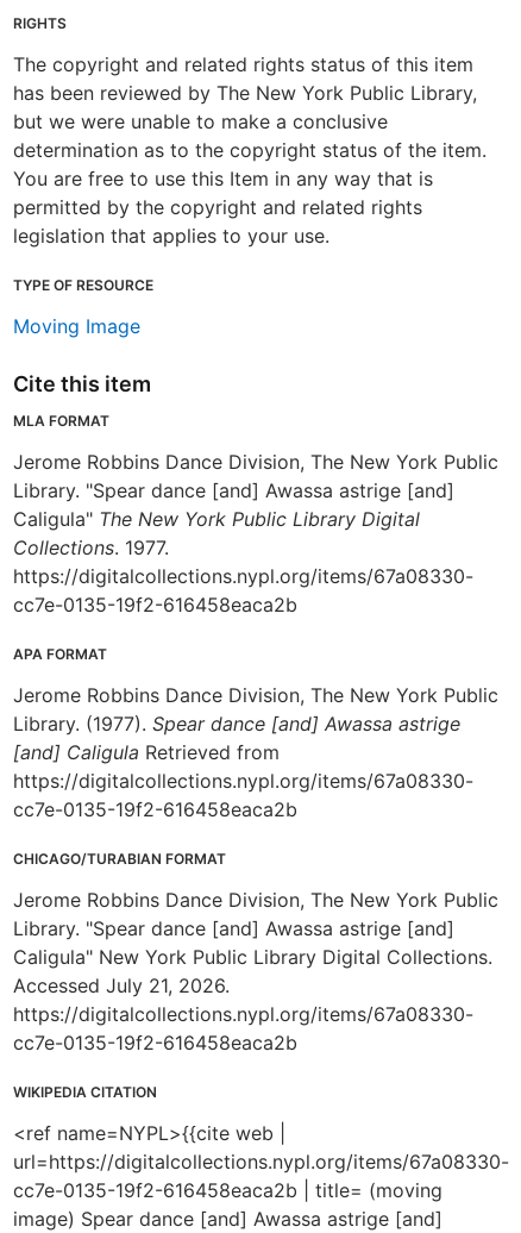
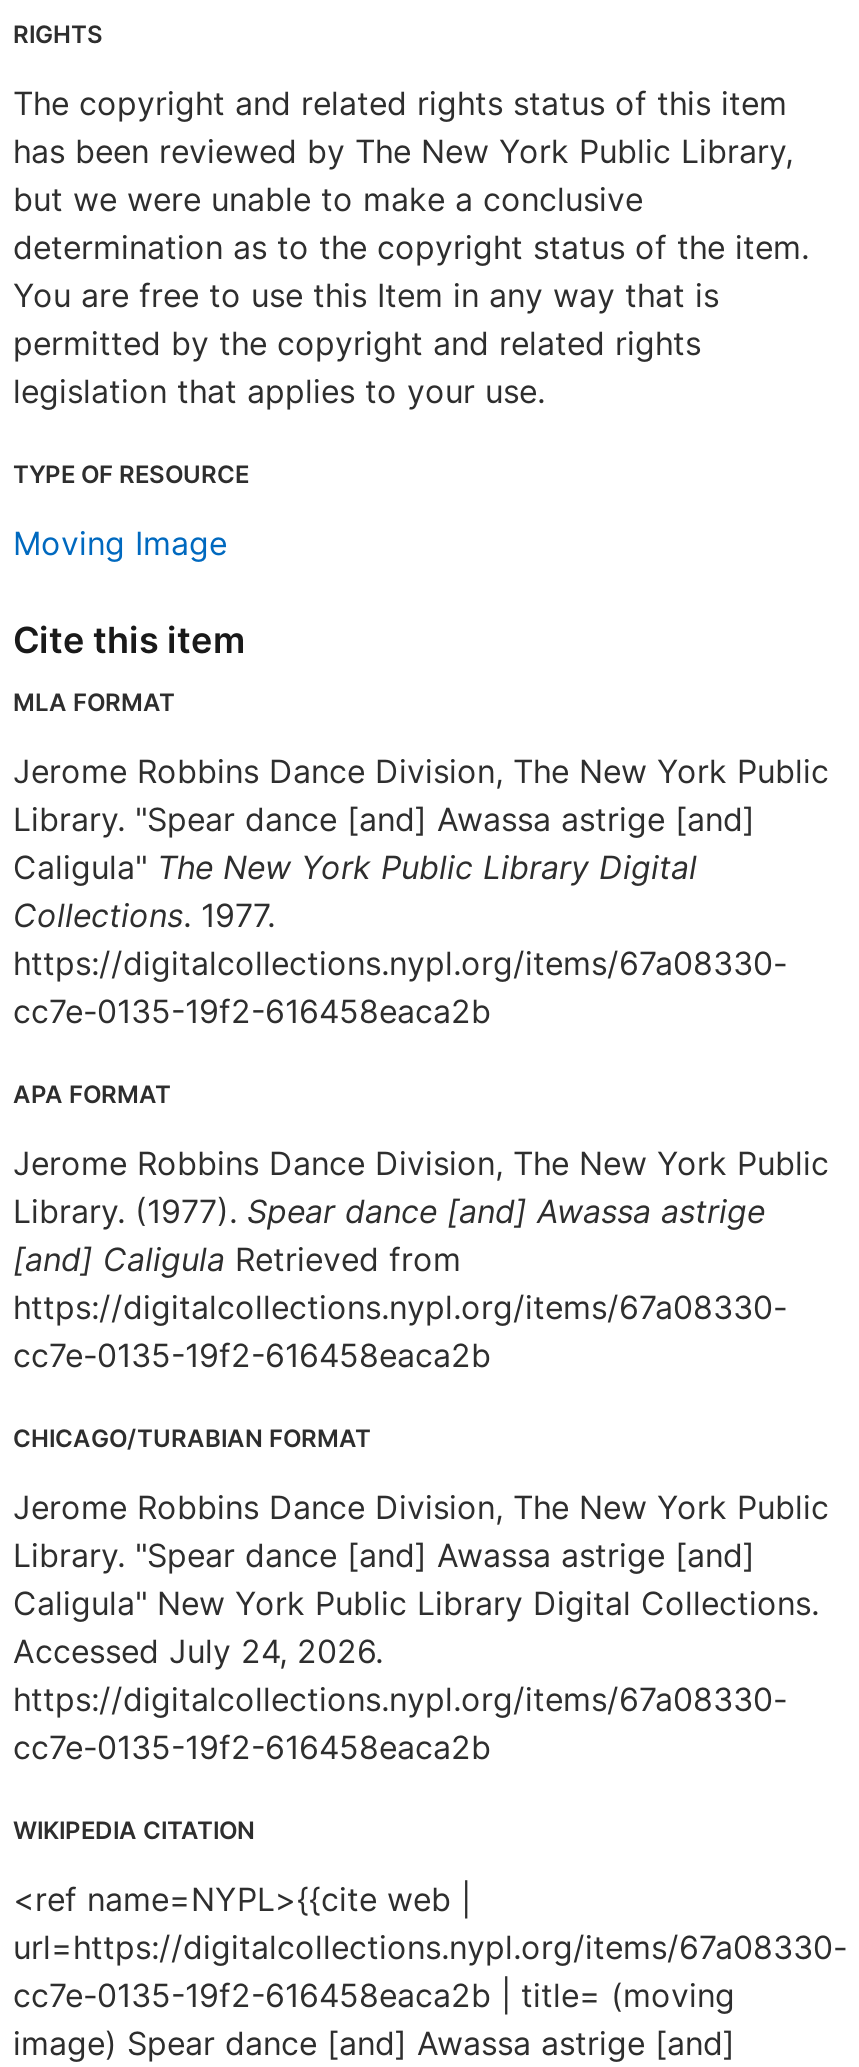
[13,974,230,997] Accessed July 21, 2026. -> [13,1631,383,1671] Accessed July 24, 2026.

